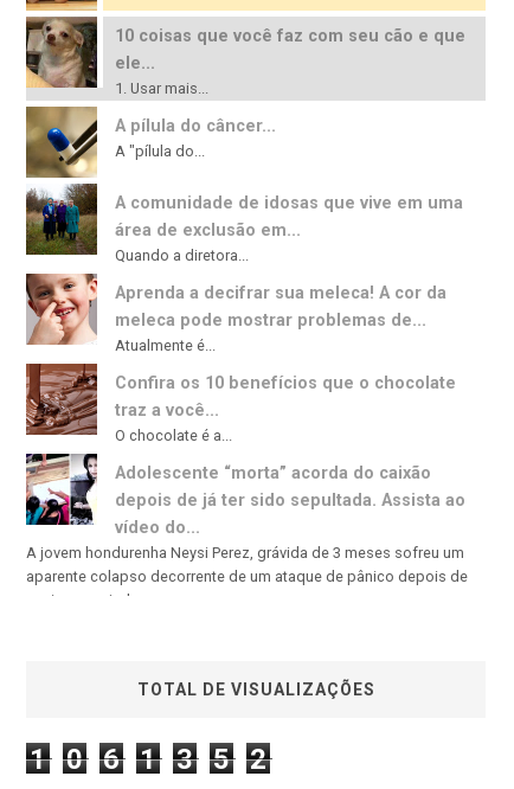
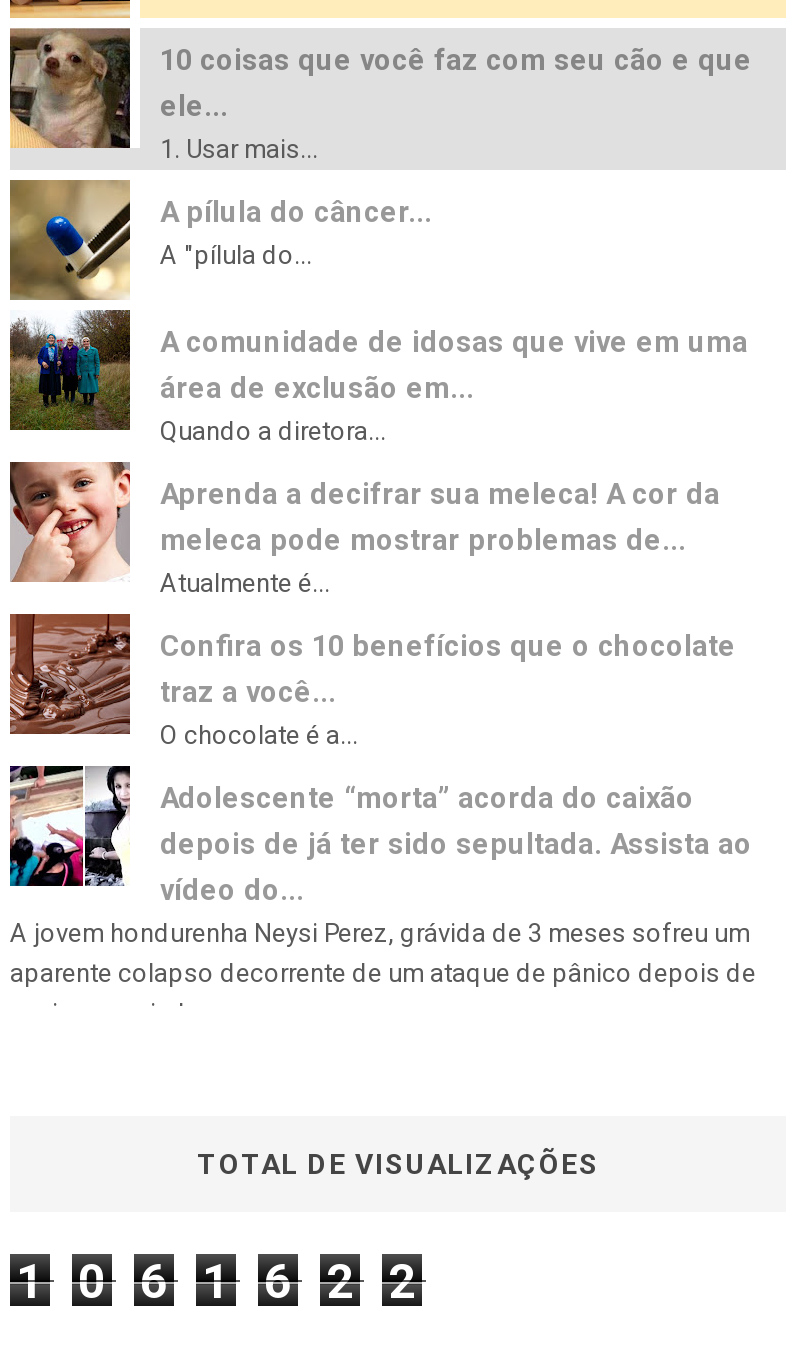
[176,743,193,776] 3 -> [264,1255,292,1311] 6
[213,743,230,776] 5 -> [326,1255,354,1311] 2

